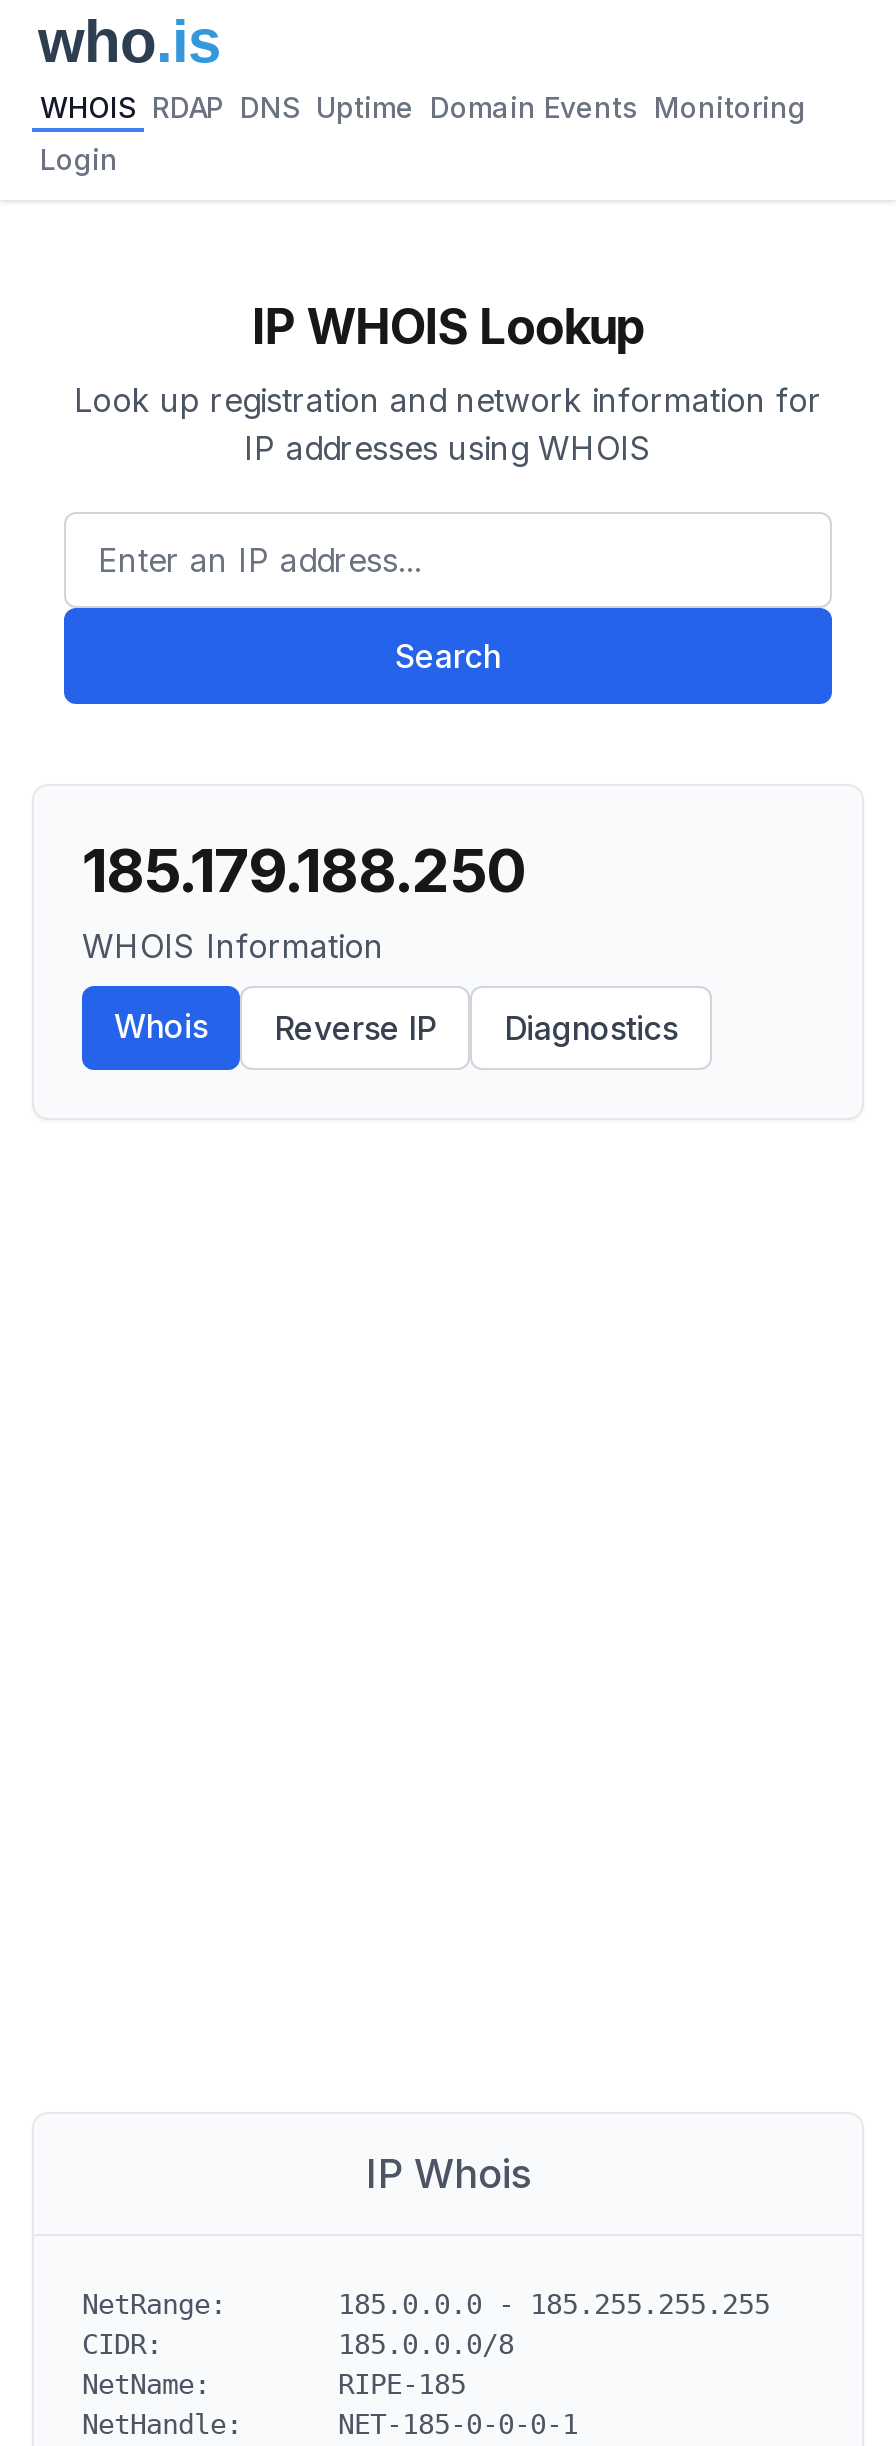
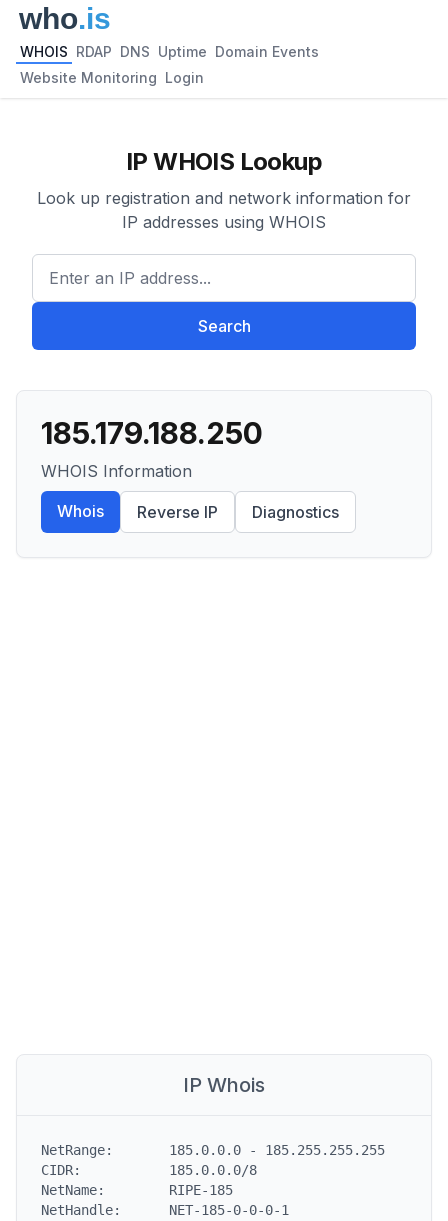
[40,90,806,124] WHOIS RDAP DNS Uptime Domain Events Monitoring -> [20,43,319,60] WHOIS RDAP DNS Uptime Domain Events
[40,142,118,176] Login -> [20,69,204,86] Website Monitoring Login

